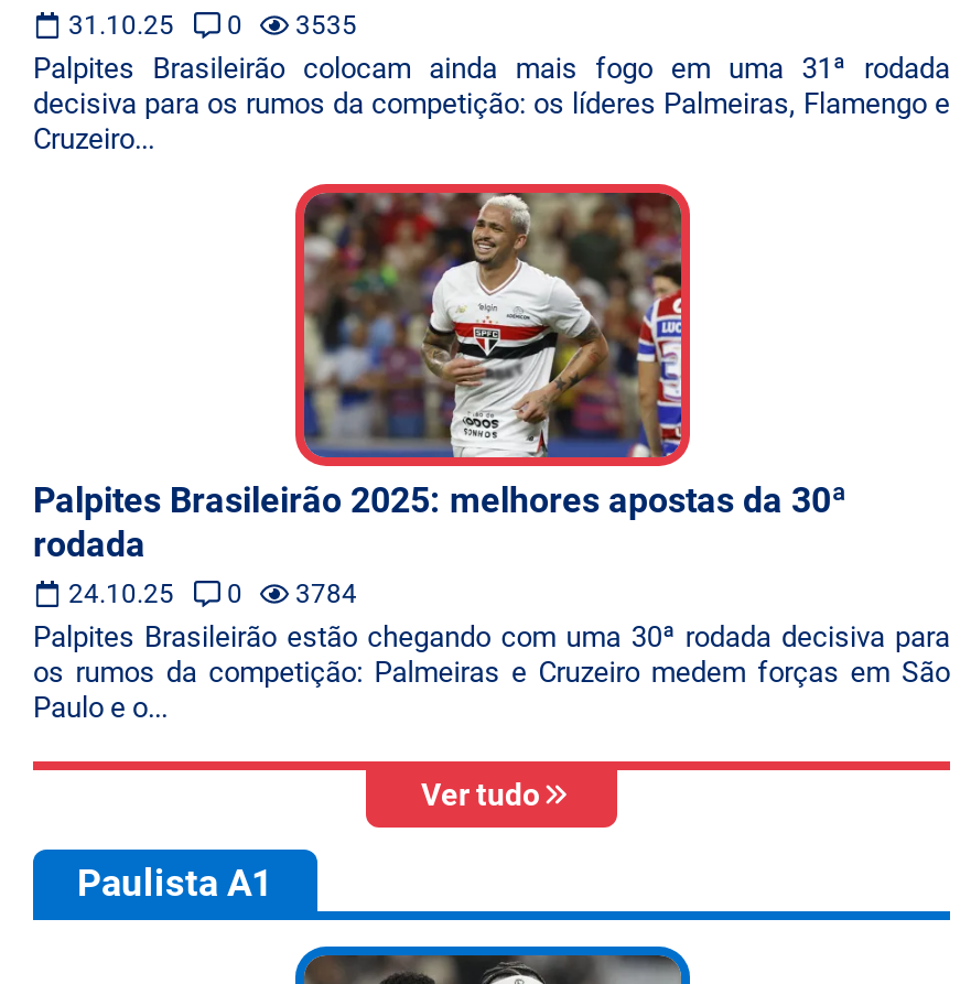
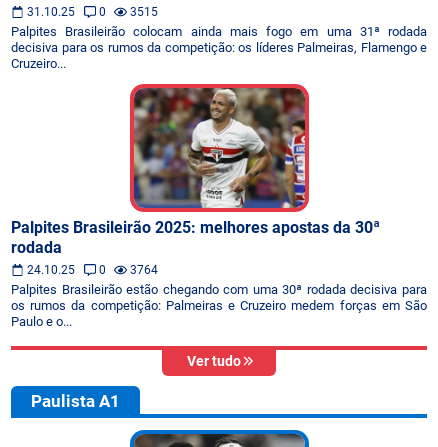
[68,10,357,41] 31.10.25 0 3535 -> [27,5,158,19] 31.10.25 0 3515
[68,580,357,610] 24.10.25 0 3784 -> [27,263,158,277] 24.10.25 0 3764

